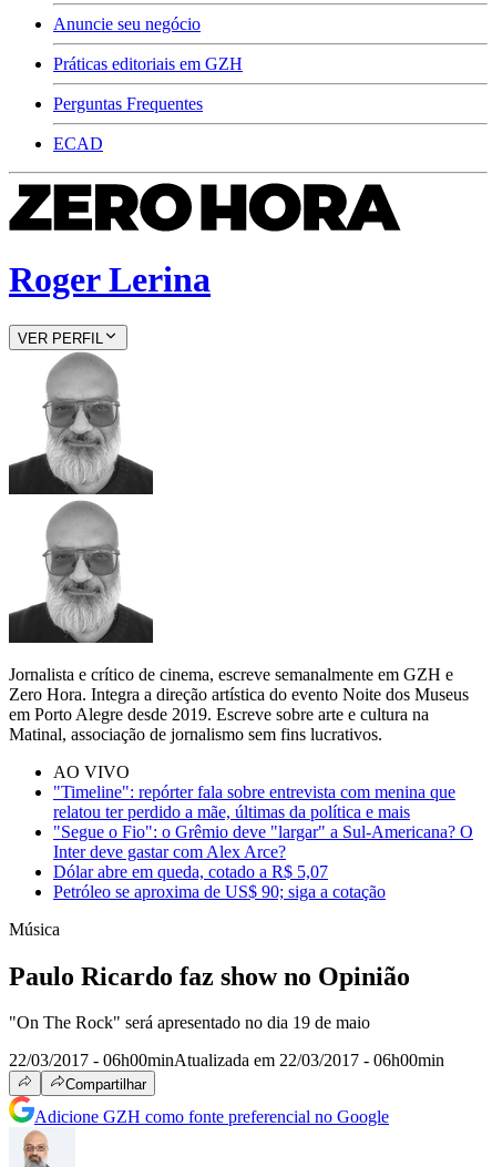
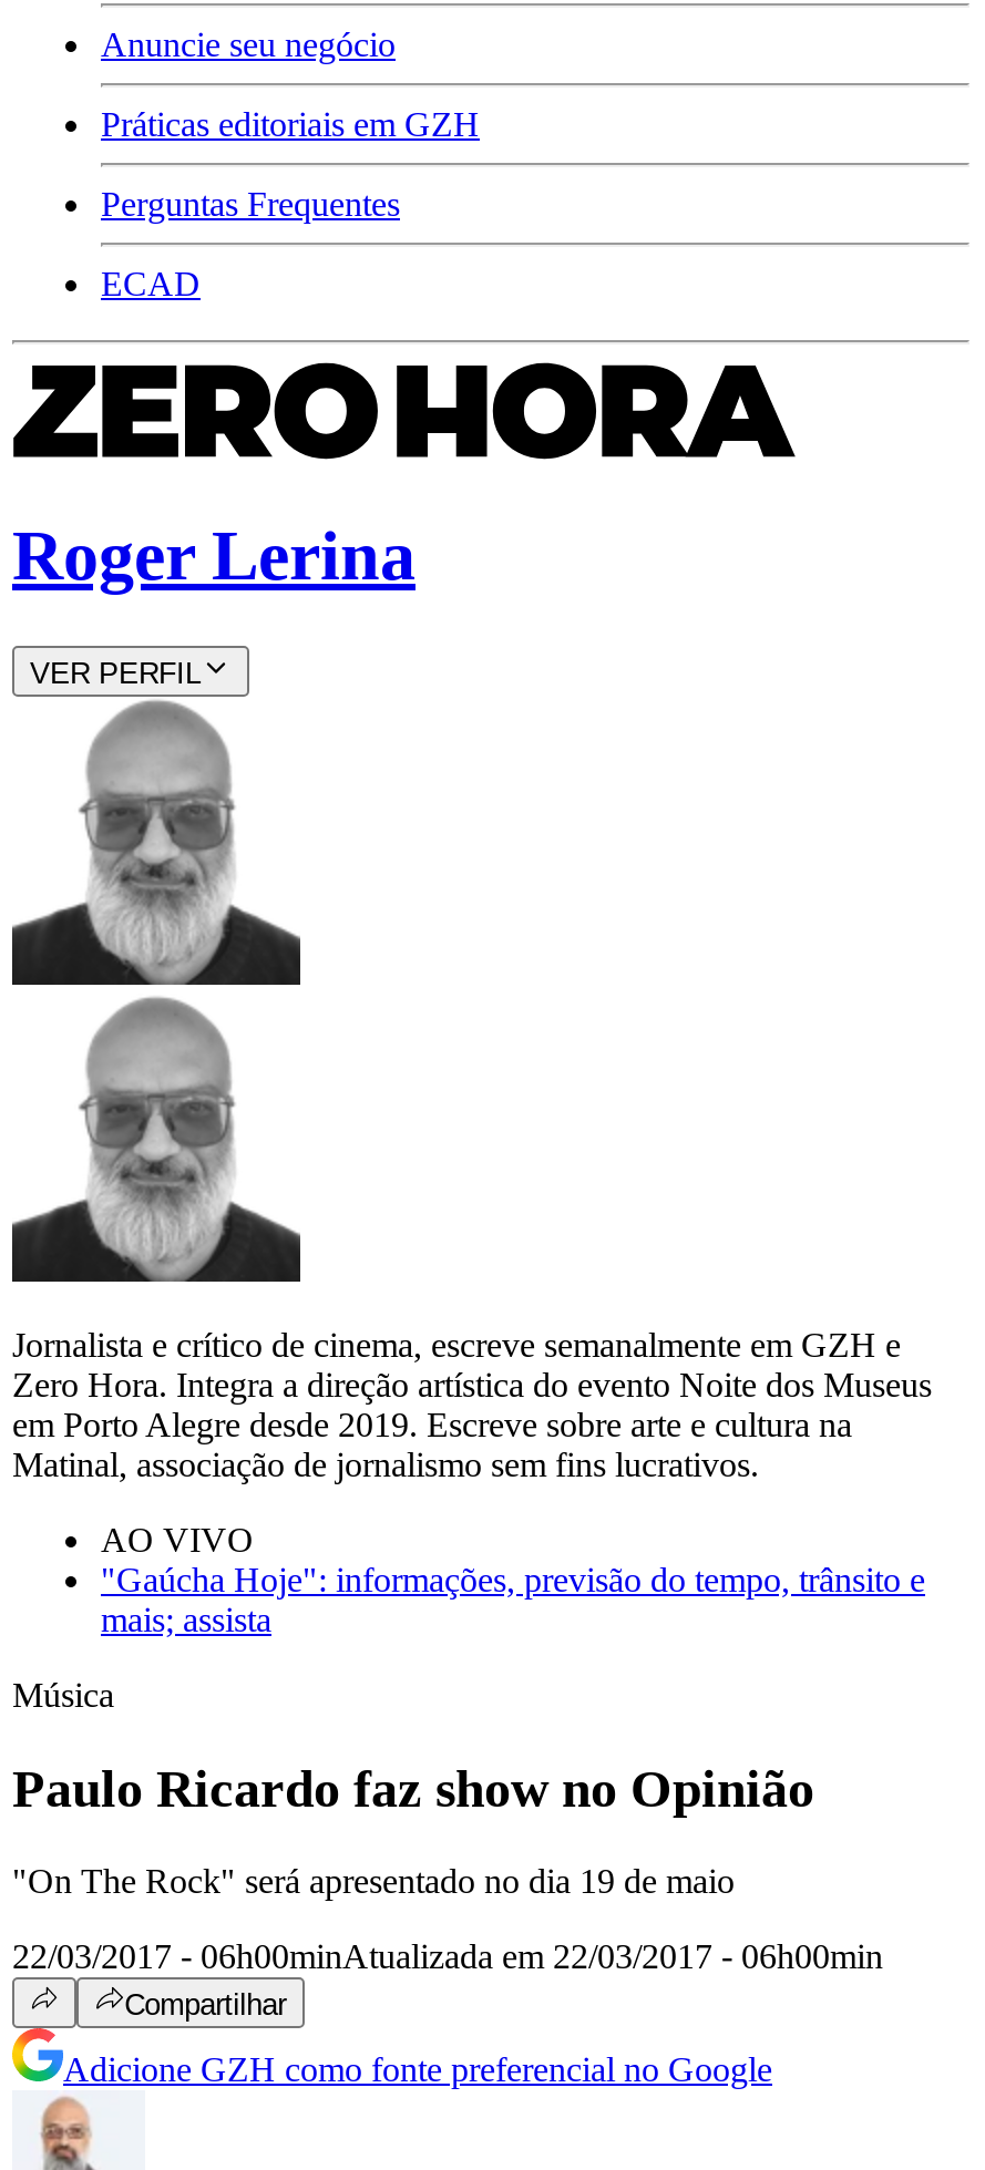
[53,782,473,901] "Timeline": repórter fala sobre entrevista com menina que | relatou ter perdido a mãe, últimas da política e mais | "Segue o Fio": o Grêmio deve "largar" a Sul-Americana? O | Inter deve gastar com Alex Arce? | Dólar abre em queda, cotado a R$ 5,07 | Petróleo se aproxima de US$ 90; siga a cotação -> [101,1560,925,1638] "Gaúcha Hoje": informações, previsão do tempo, trânsito e | mais; assista

